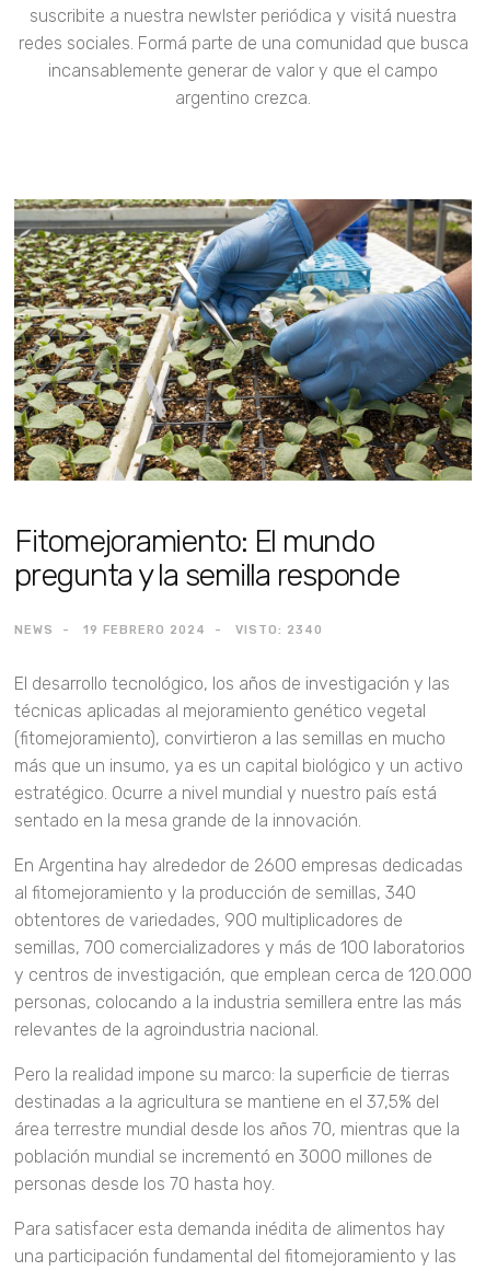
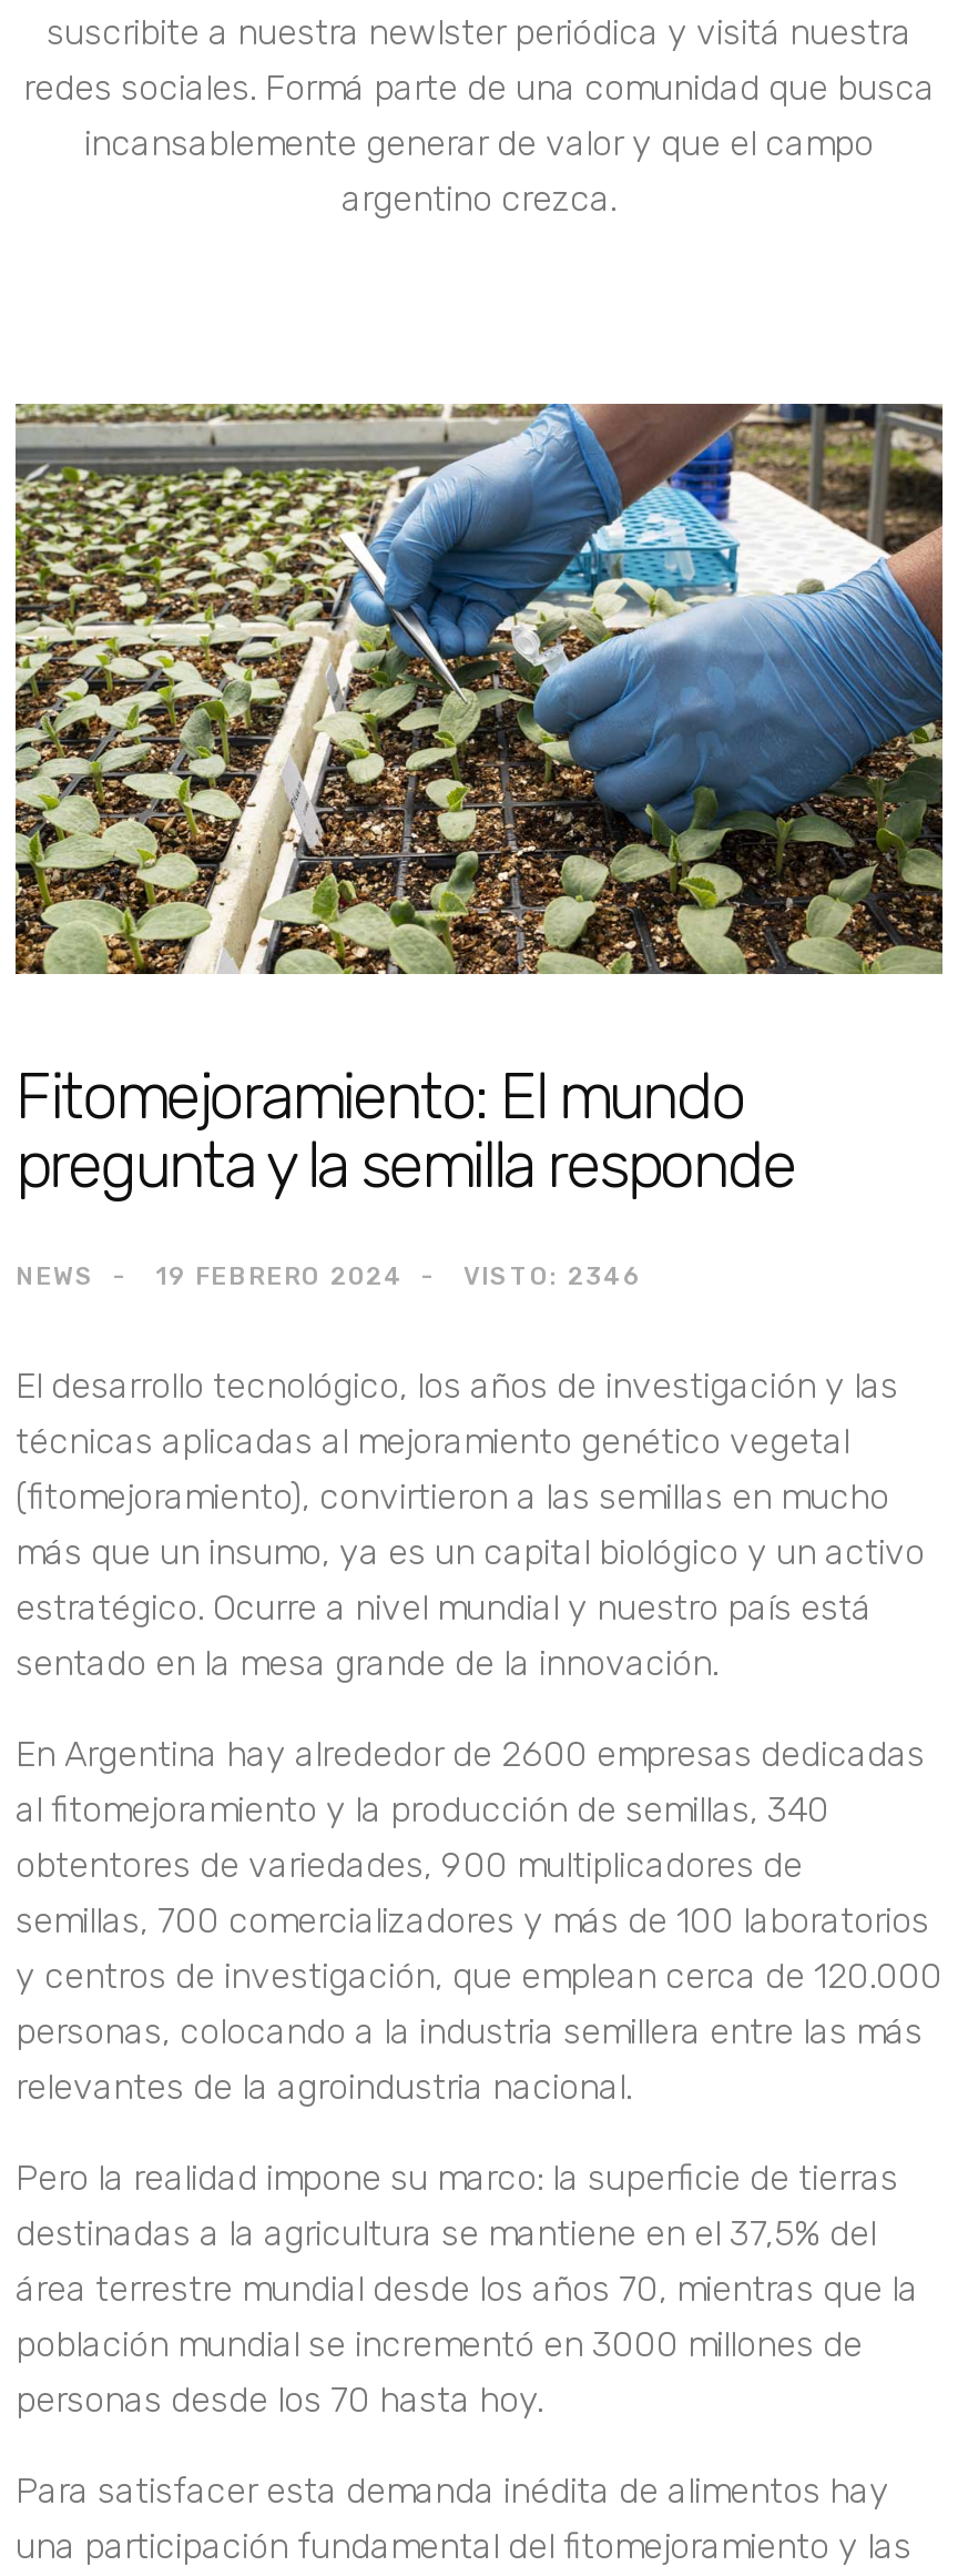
[235,623,323,637] VISTO: 2340 -> [463,1263,643,1292] VISTO: 2346

